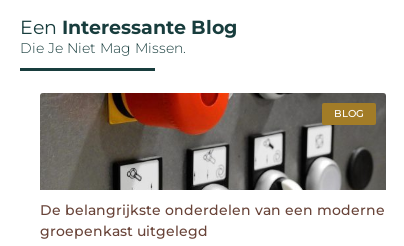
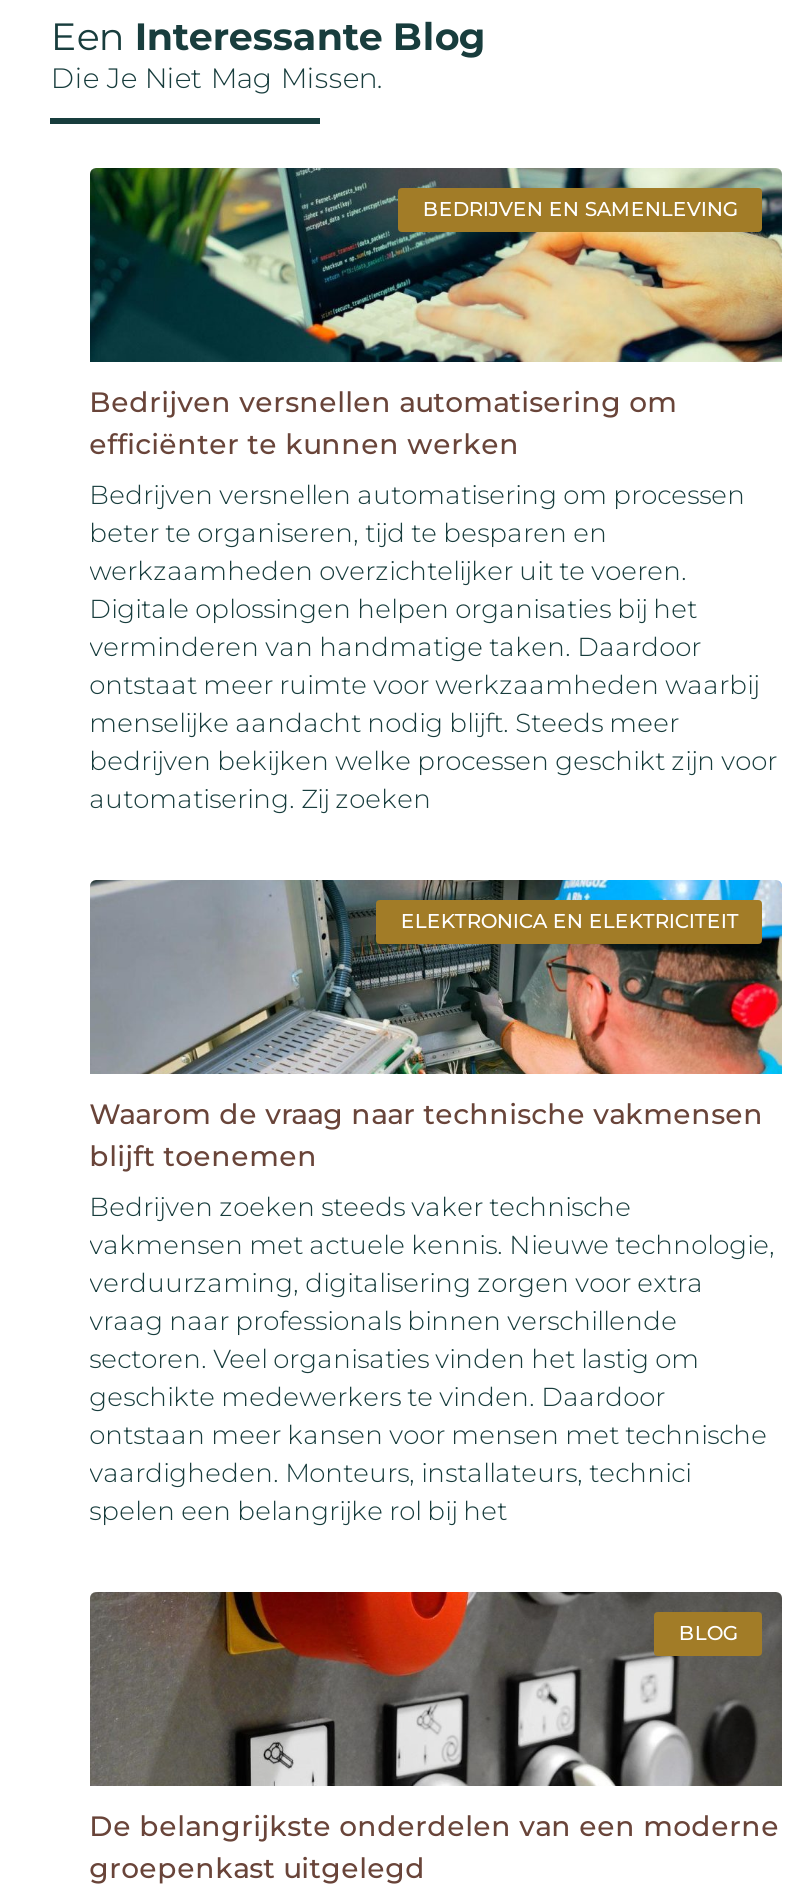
none -> [88,166,784,364] [image] | BEDRIJVEN EN SAMENLEVING
none -> [88,878,784,1076] [image] | ELEKTRONICA EN ELEKTRICITEIT
none -> [89,383,777,813] Bedrijven versnellen automatisering om | efficiënter te kunnen werken | Bedrijven versnellen automatisering om processen | beter te organiseren, tijd te besparen en | werkzaamheden overzichtelijker uit te voeren. | Digitale oplossingen helpen organisaties bij het | verminderen van handmatige taken. Daardoor | ontstaat meer ruimte voor werkzaamheden waarbij | menselijke aandacht nodig blijft. Steeds meer | bedrijven bekijken welke processen geschikt zijn voor | automatisering. Zij zoeken
none -> [89,1095,775,1525] Waarom de vraag naar technische vakmensen | blijft toenemen | Bedrijven zoeken steeds vaker technische | vakmensen met actuele kennis. Nieuwe technologie, | verduurzaming, digitalisering zorgen voor extra | vraag naar professionals binnen verschillende | sectoren. Veel organisaties vinden het lastig om | geschikte medewerkers te vinden. Daardoor | ontstaan meer kansen voor mensen met technische | vaardigheden. Monteurs, installateurs, technici | spelen een belangrijke rol bij het

